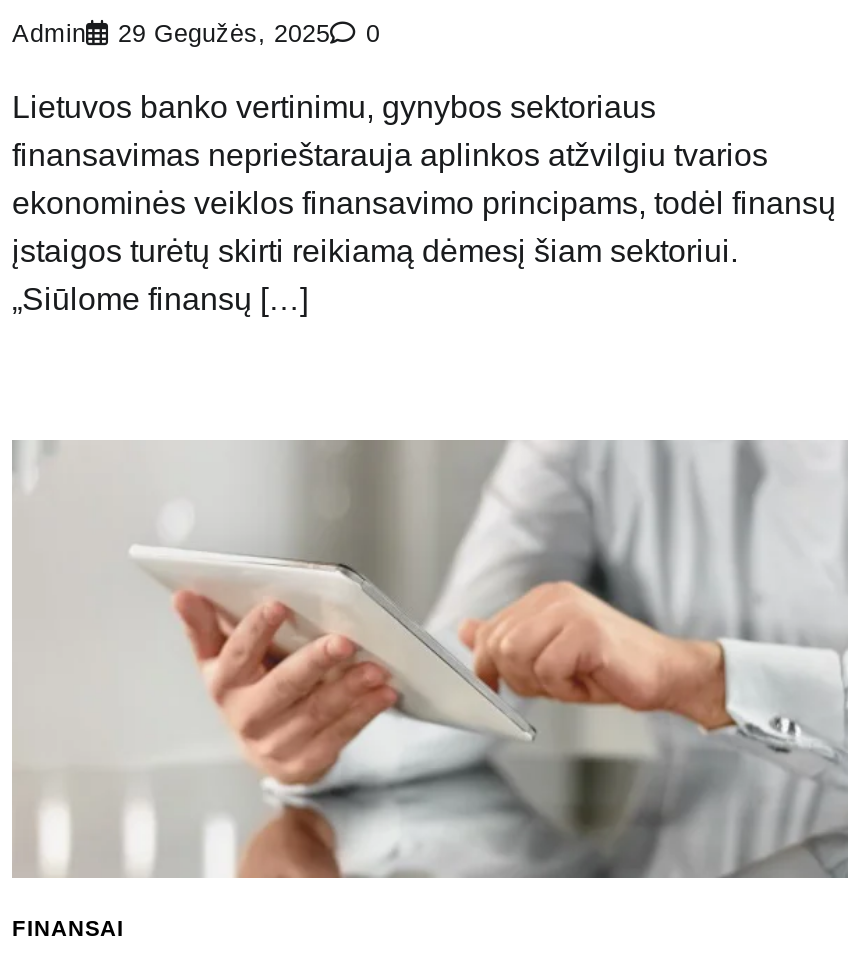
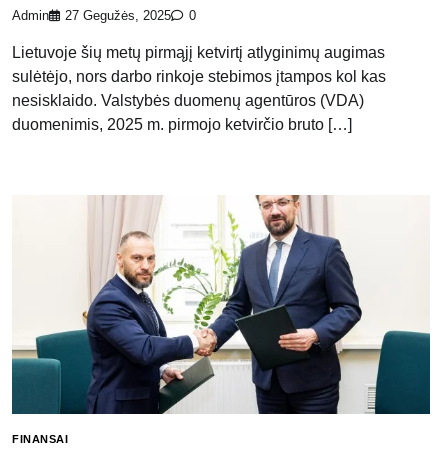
[12,19,380,47] Admin 29 Gegužės, 2025 0 -> [12,8,196,22] Admin 27 Gegužės, 2025 0
[12,89,836,315] Lietuvos banko vertinimu, gynybos sektoriaus | finansavimas neprieštarauja aplinkos atžvilgiu tvarios | ekonominės veiklos finansavimo principams, todėl finansų | įstaigos turėtų skirti reikiamą dėmesį šiam sektoriui. | „Siūlome finansų […] -> [12,43,386,132] Lietuvoje šių metų pirmąjį ketvirtį atlyginimų augimas | sulėtėjo, nors darbo rinkoje stebimos įtampos kol kas | nesisklaido. Valstybės duomenų agentūros (VDA) | duomenimis, 2025 m. pirmojo ketvirčio bruto […]
[12,438,850,880] [image] -> [11,195,430,415] [image]

